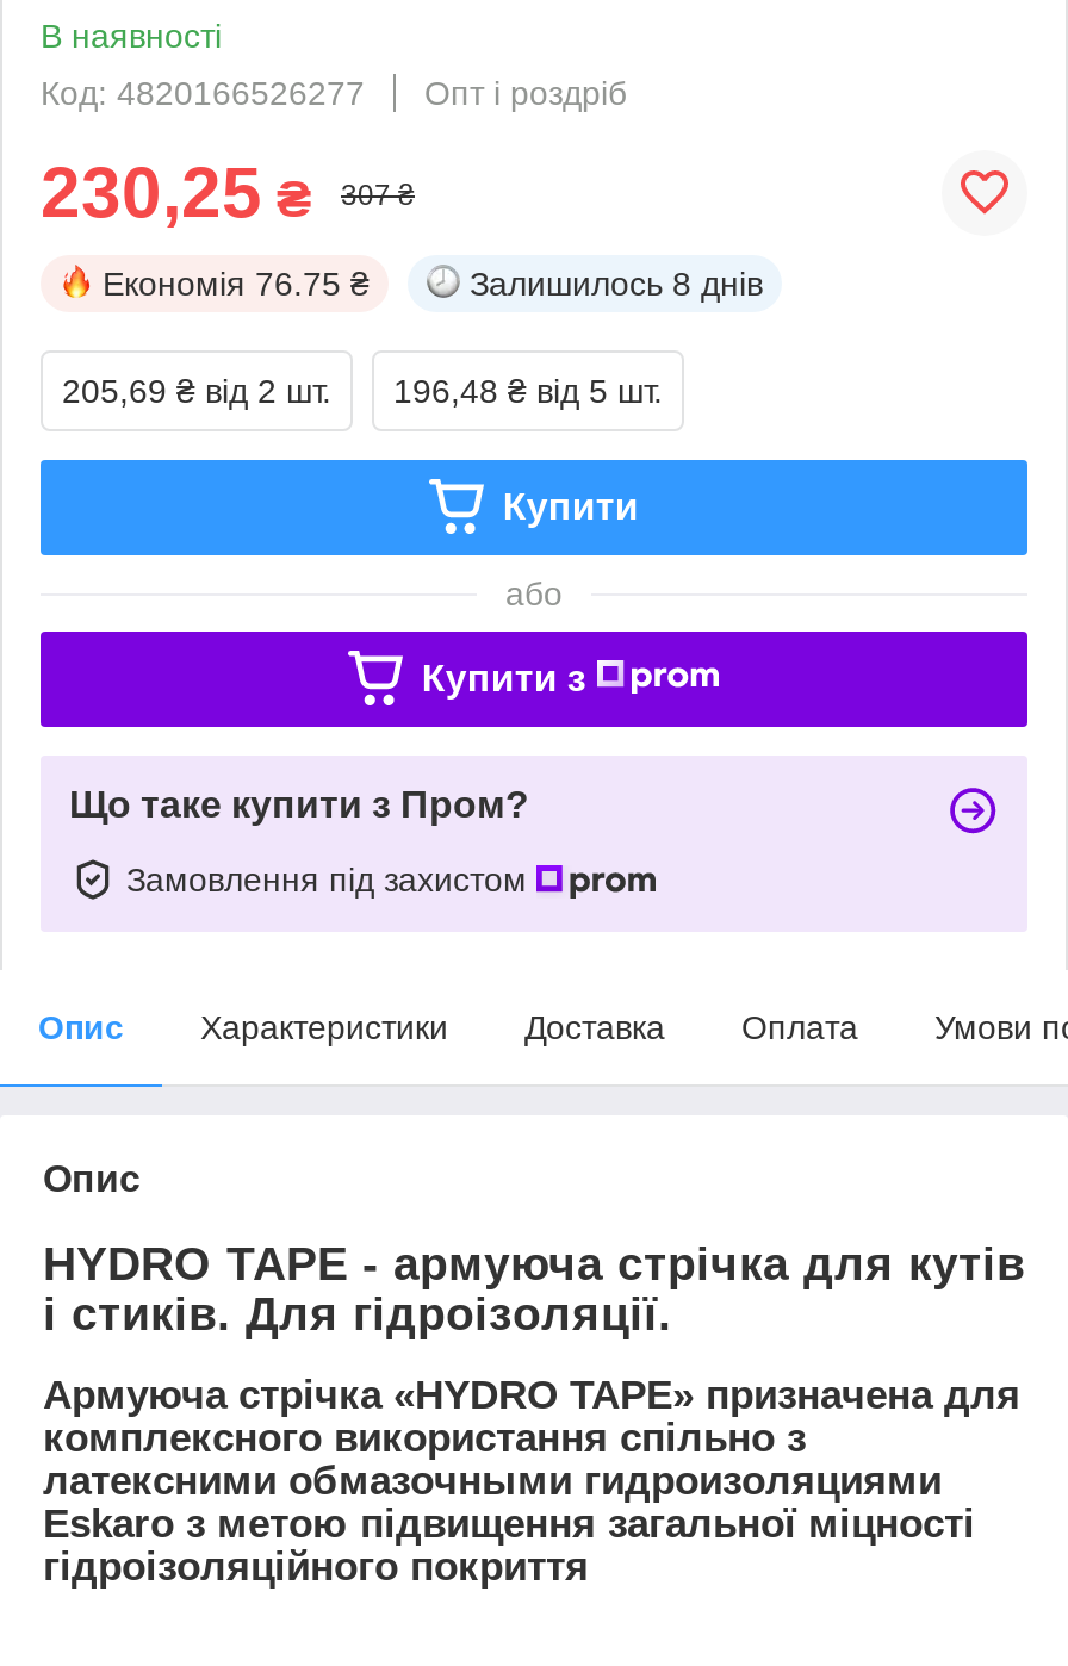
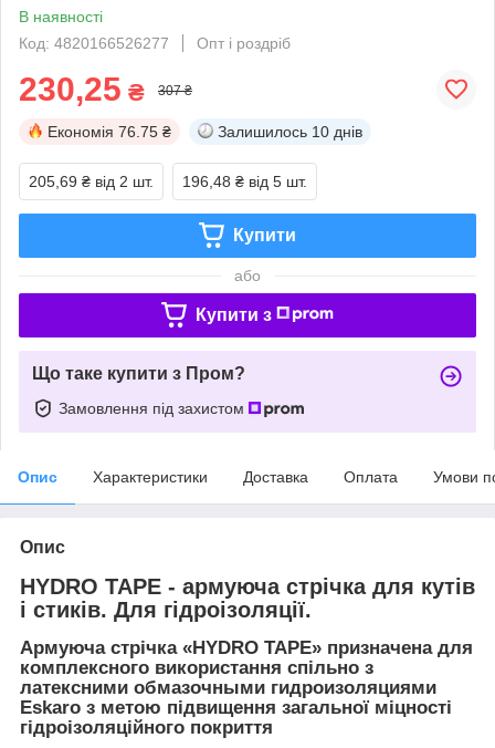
[470,264,763,302] Залишилось 8 днів -> [218,123,362,140] Залишилось 10 днів

